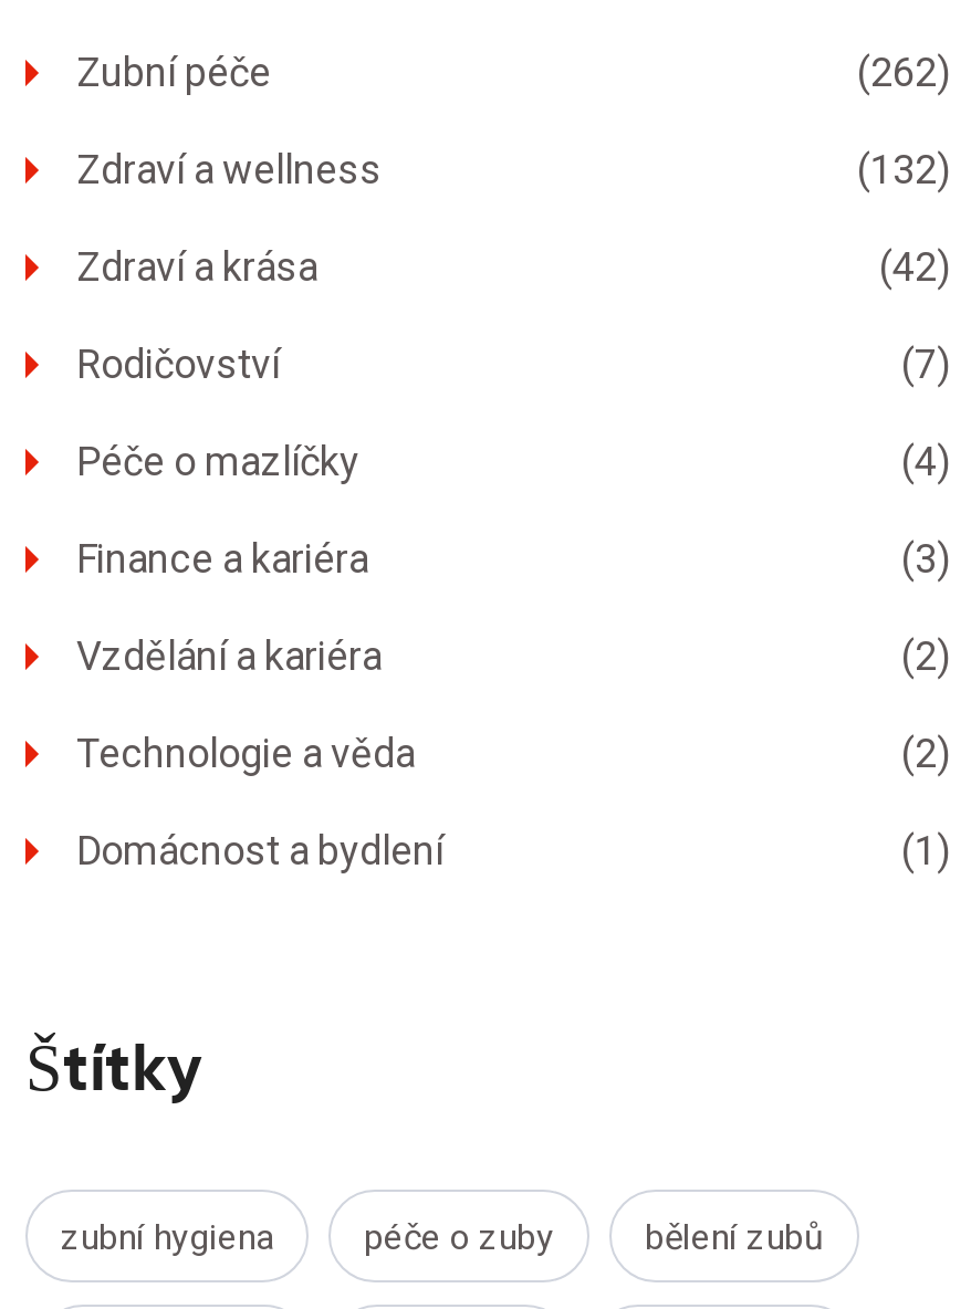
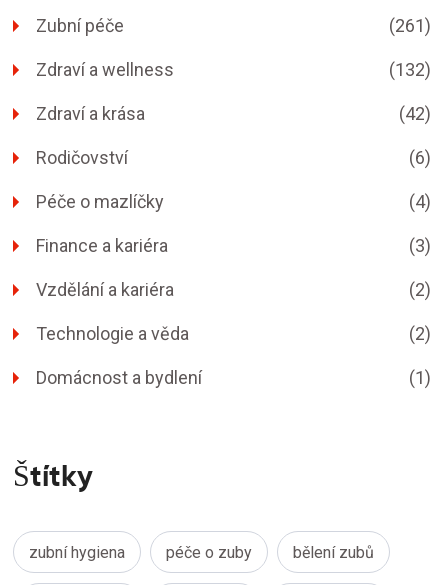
[857,49,950,95] (262) -> [389,15,431,36] (261)
[901,341,950,387] (7) -> [409,147,431,168] (6)

